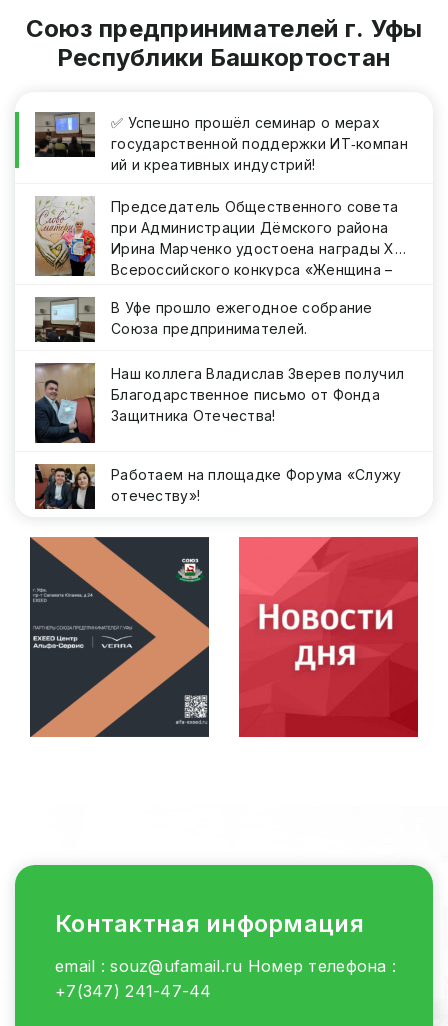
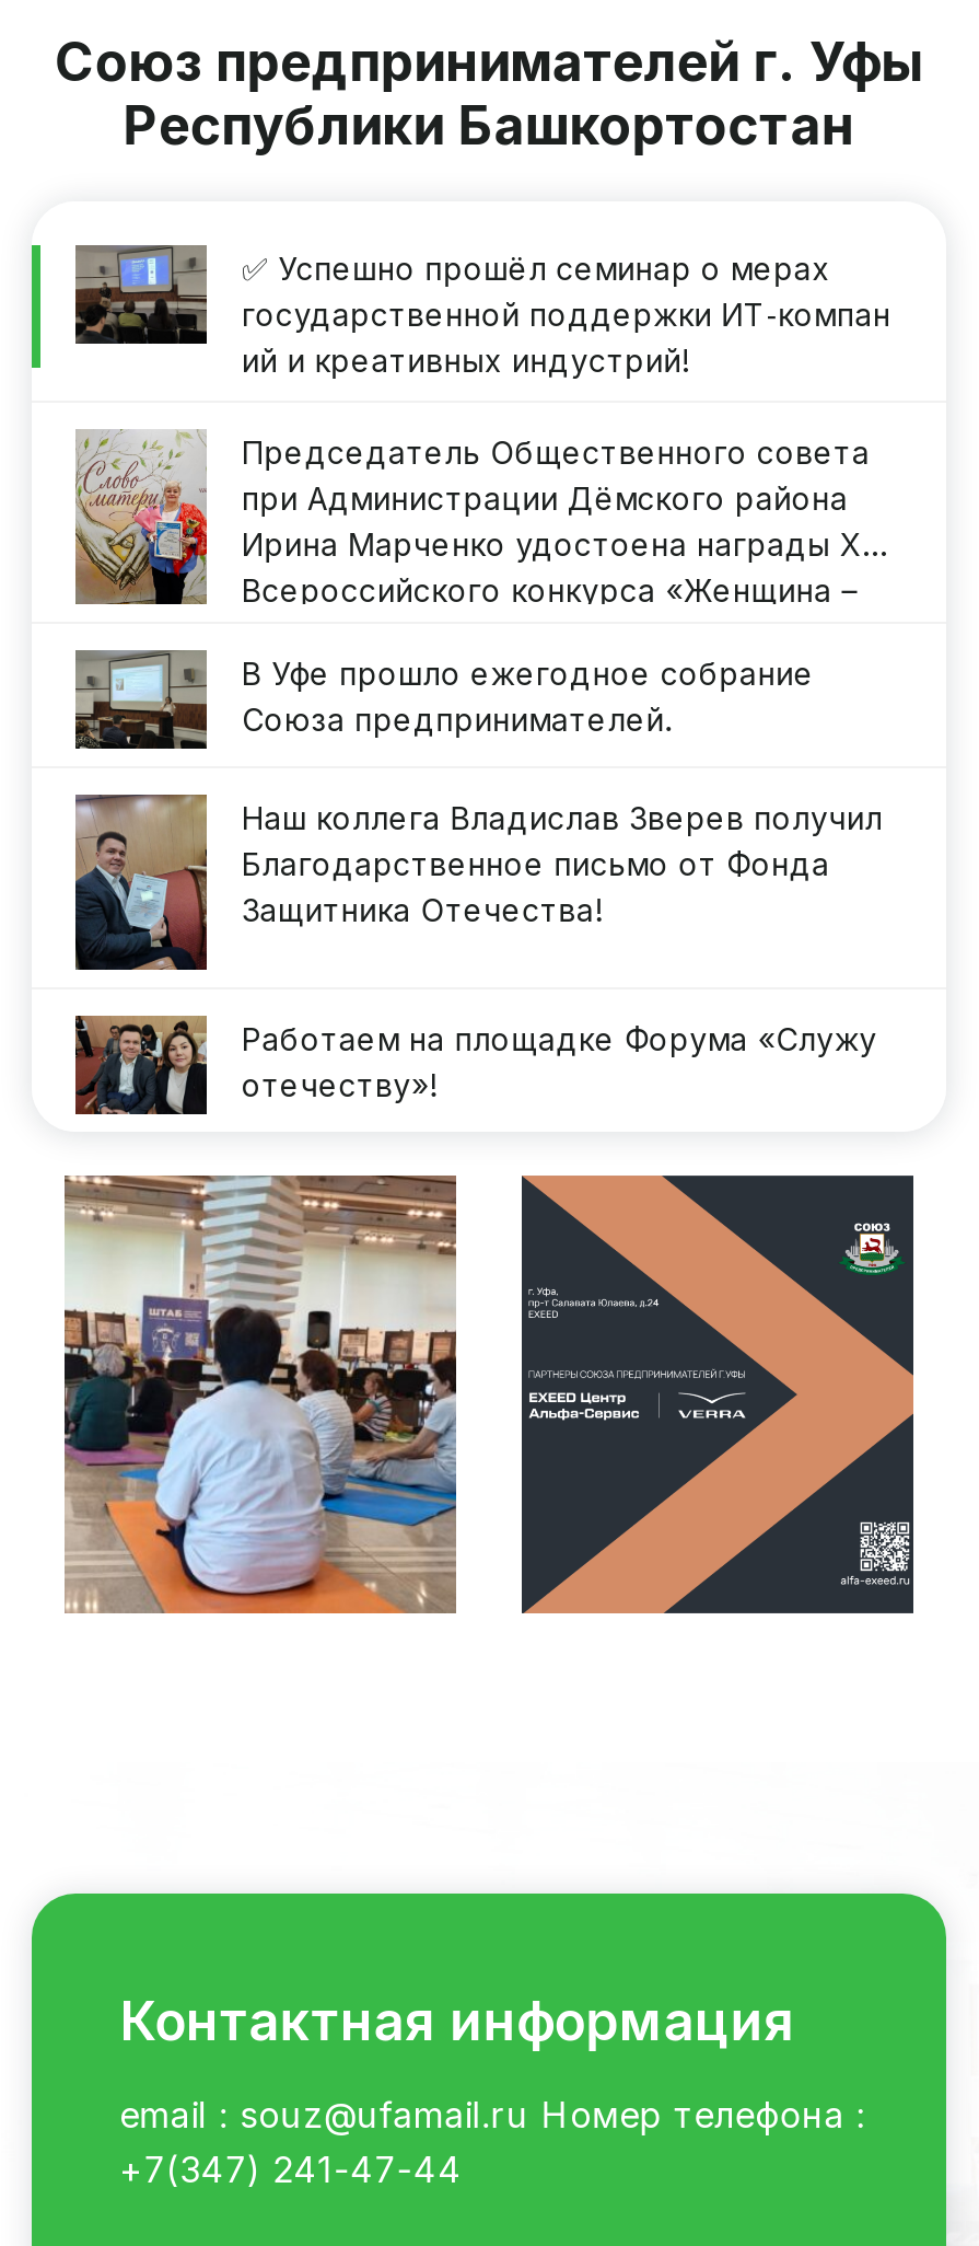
[29,536,210,738] [image] -> [62,1173,458,1616] [image]
[238,536,419,738] [image] -> [520,1173,916,1616] [image]

